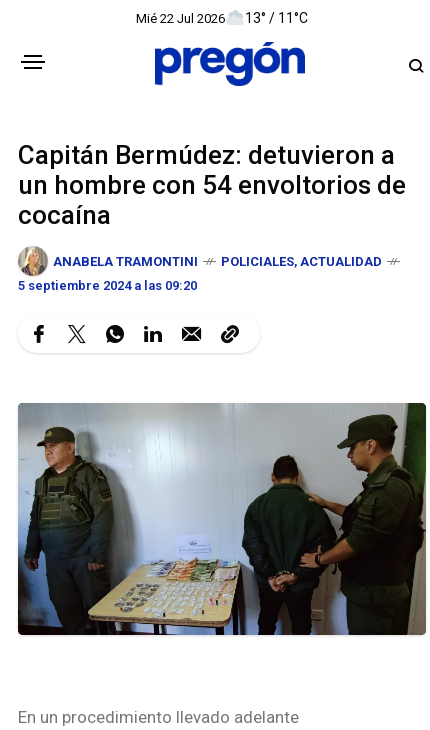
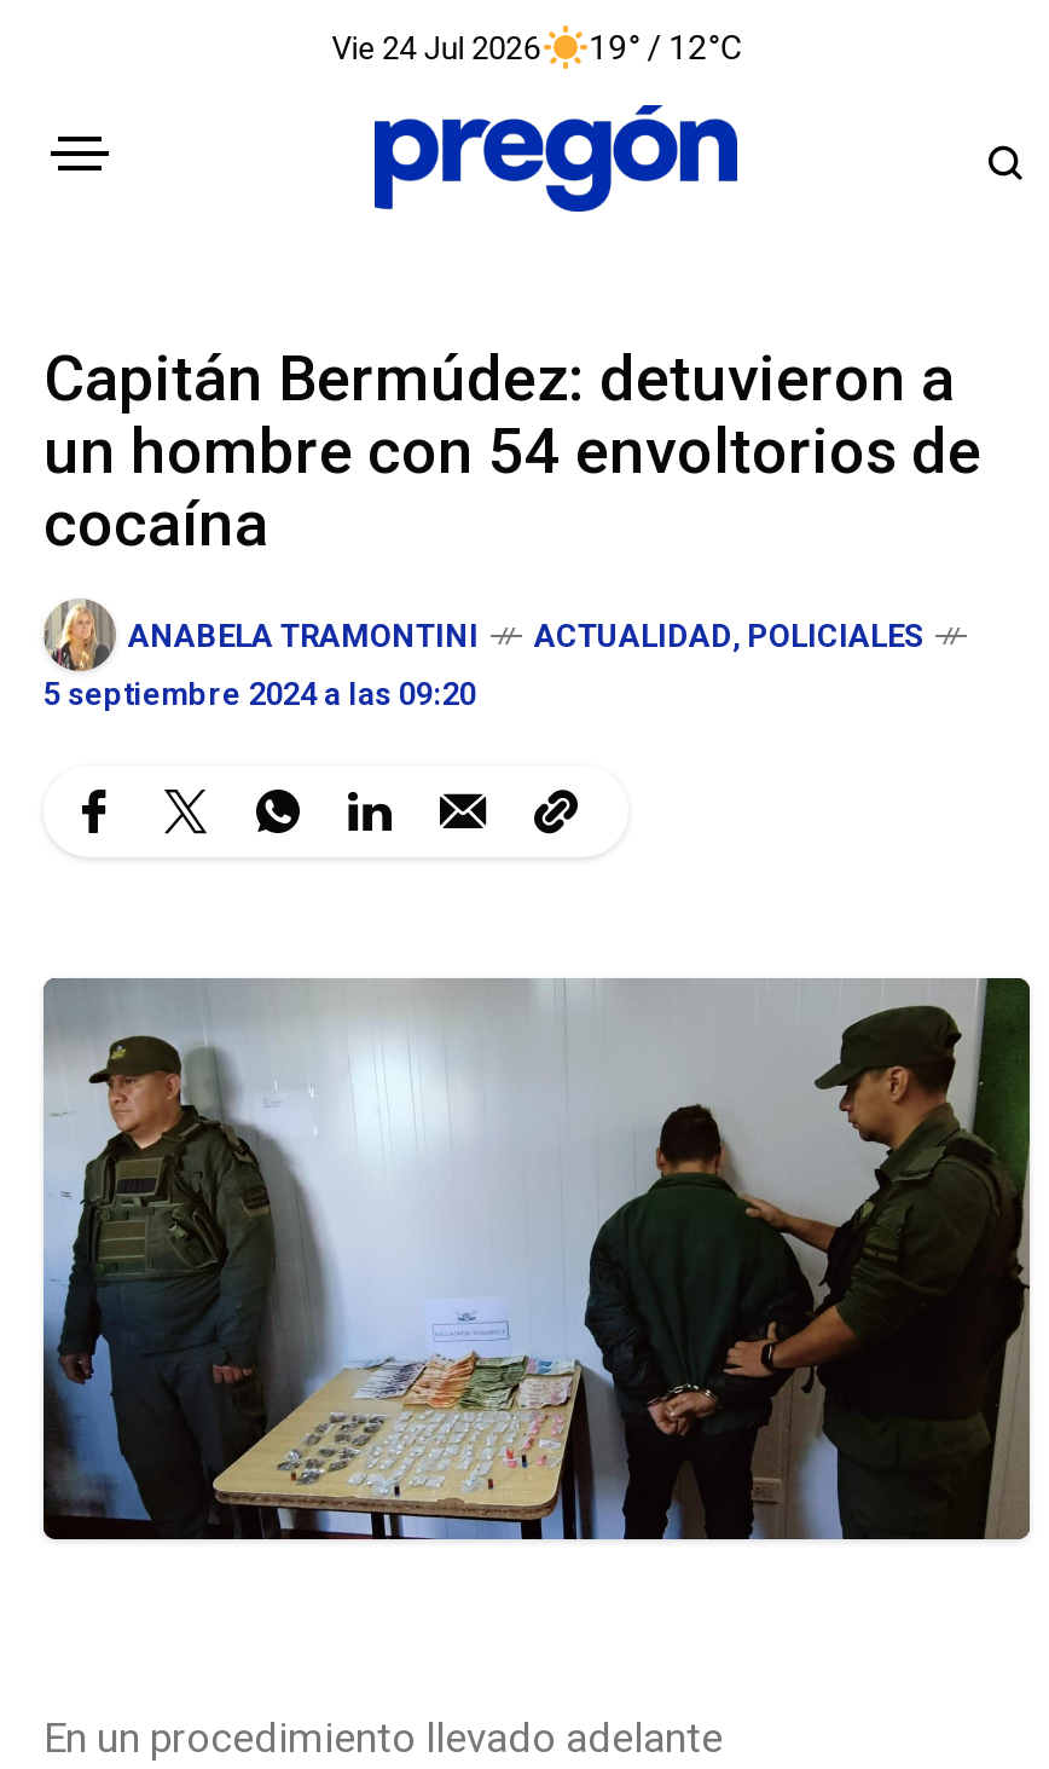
[136,10,308,26] Mié 22 Jul 2026 | 13° / 11°C -> [332,28,742,67] Vie 24 Jul 2026 | 19° / 12°C
[221,253,382,268] POLICIALES, ACTUALIDAD -> [534,617,923,653] ACTUALIDAD, POLICIALES

